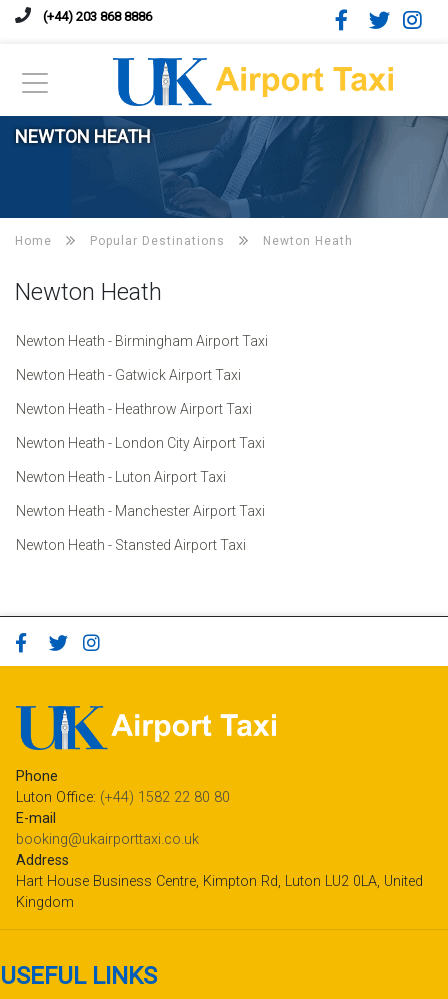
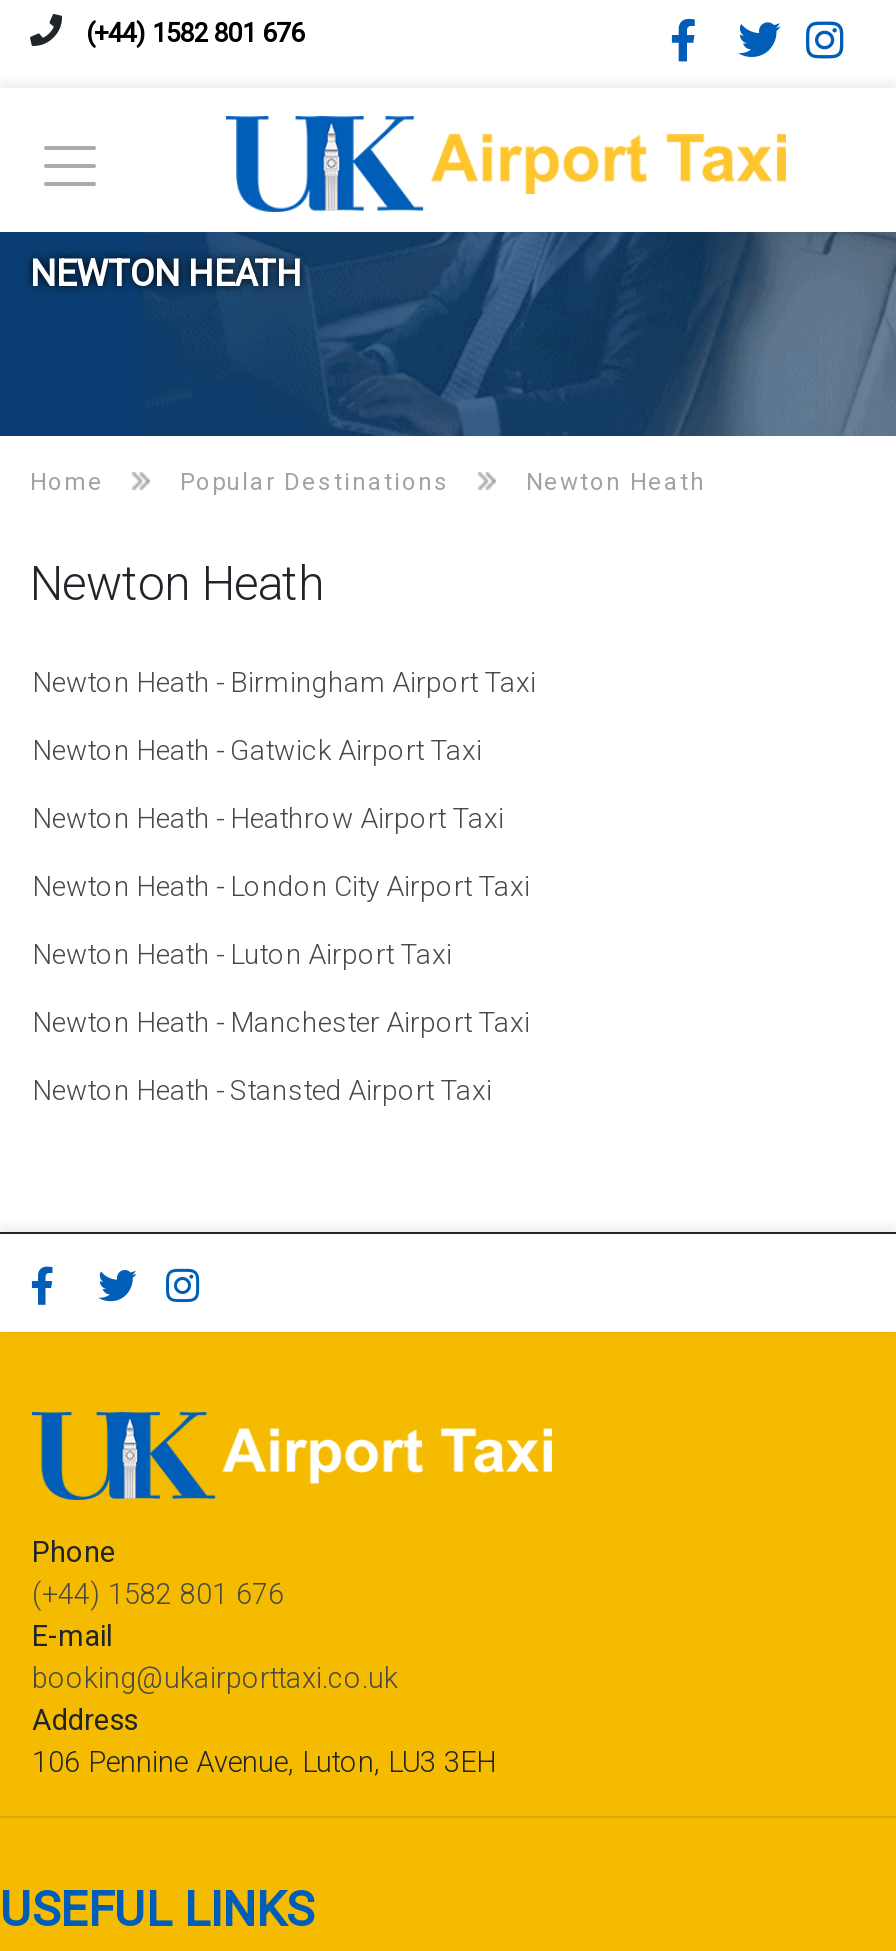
[43,9,152,24] (+44) 203 868 8886 -> [86,18,304,48] (+44) 1582 801 676
[16,789,230,806] Luton Office: (+44) 1582 22 80 80 -> [32,1578,284,1612] (+44) 1582 801 676
[16,873,423,911] Hart House Business Centre, Kimpton Rd, Luton LU2 0LA, United | Kingdom -> [32,1746,496,1780] 106 Pennine Avenue, Luton, LU3 3EH

